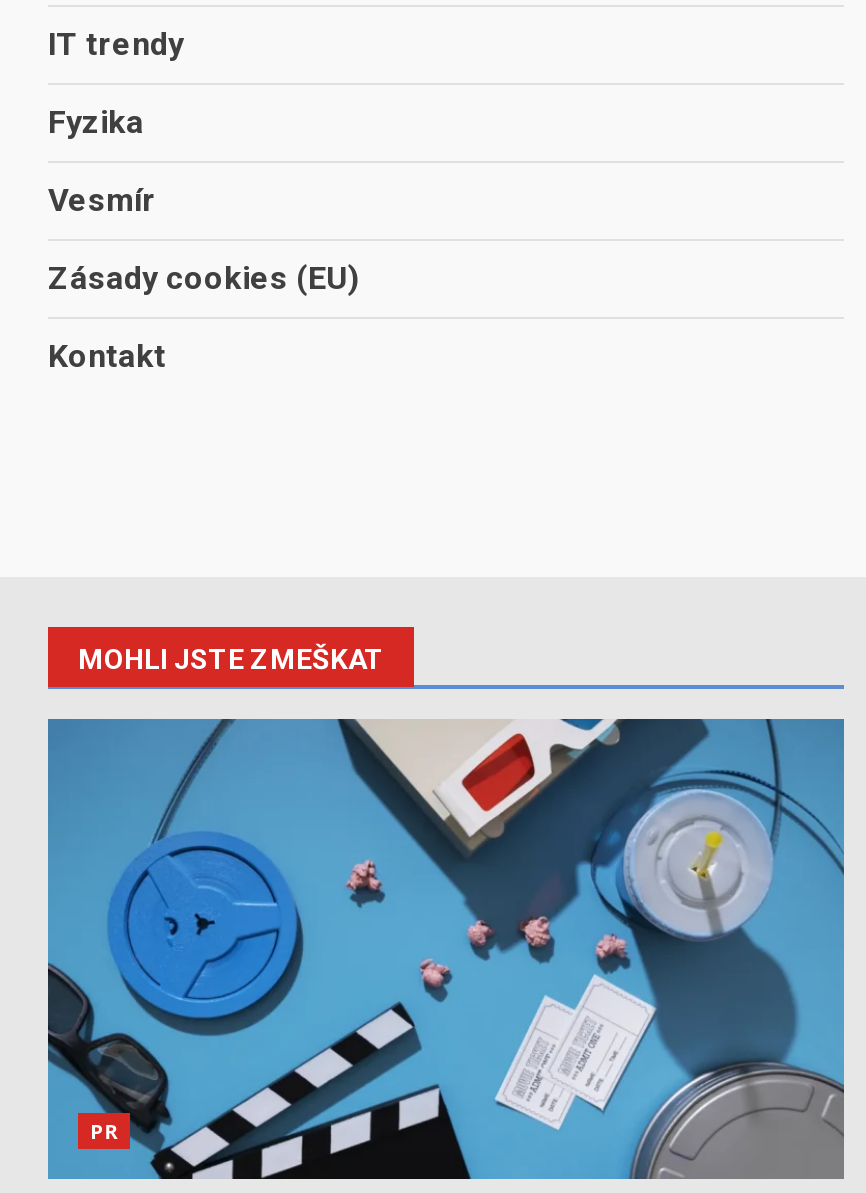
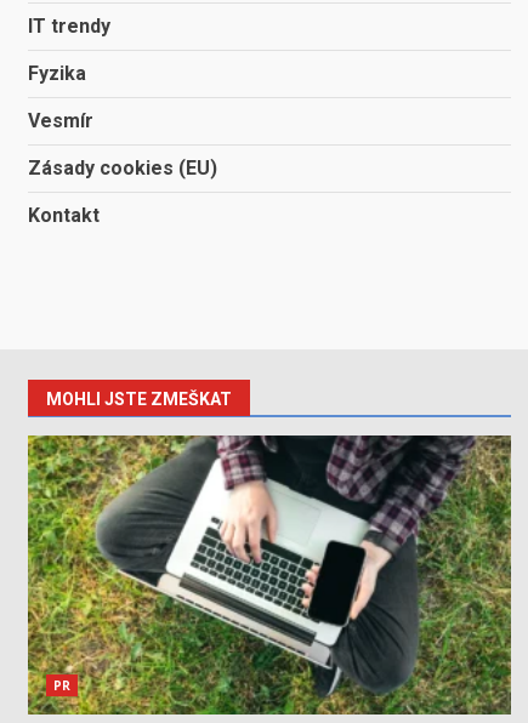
[46,717,846,1181] [image] -> [27,434,512,716] [image]

